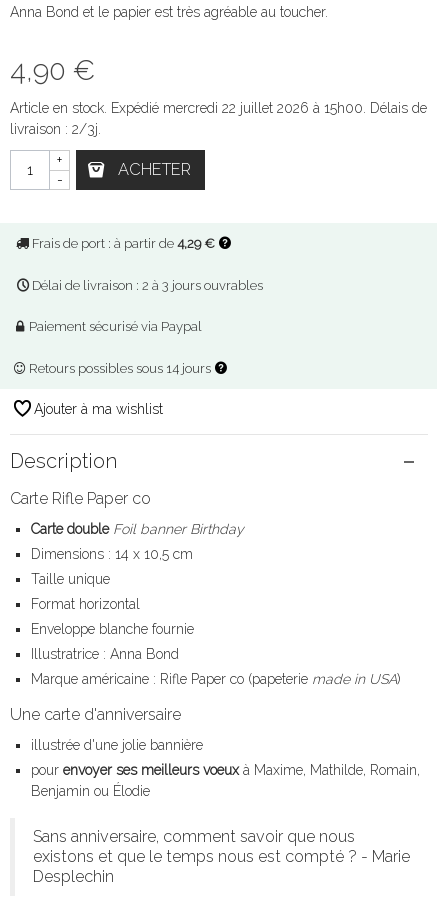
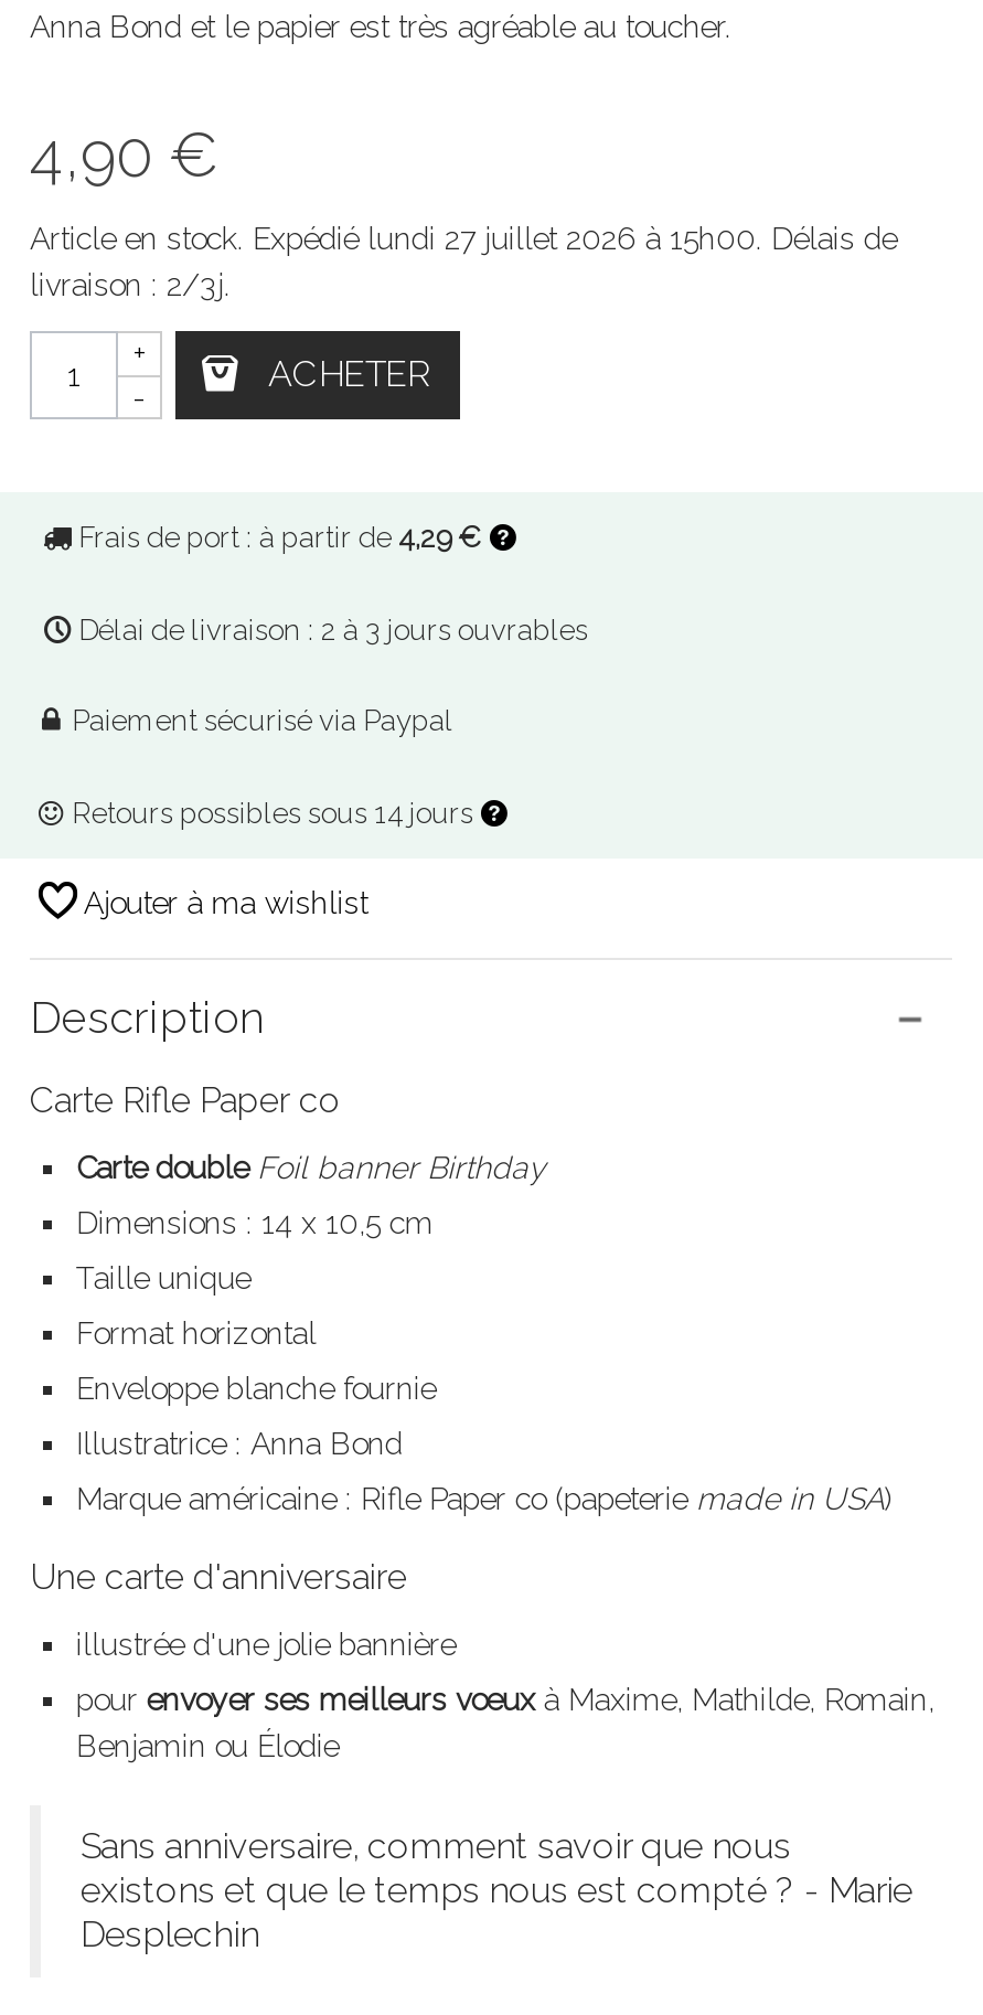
[10,100,427,116] Article en stock. Expédié mercredi 22 juillet 2026 à 15h00. Délais de -> [30,221,897,257] Article en stock. Expédié lundi 27 juillet 2026 à 15h00. Délais de

